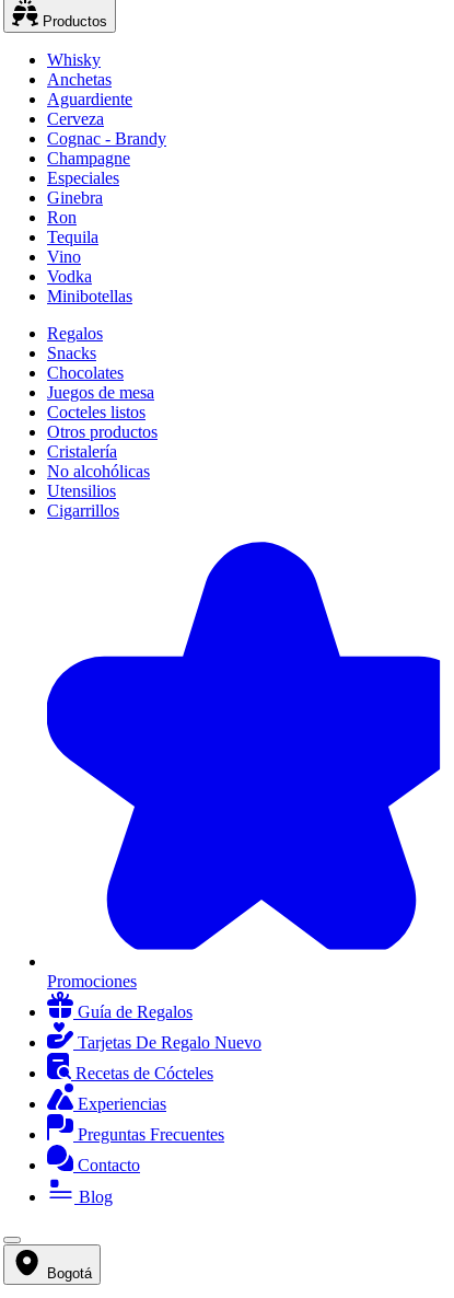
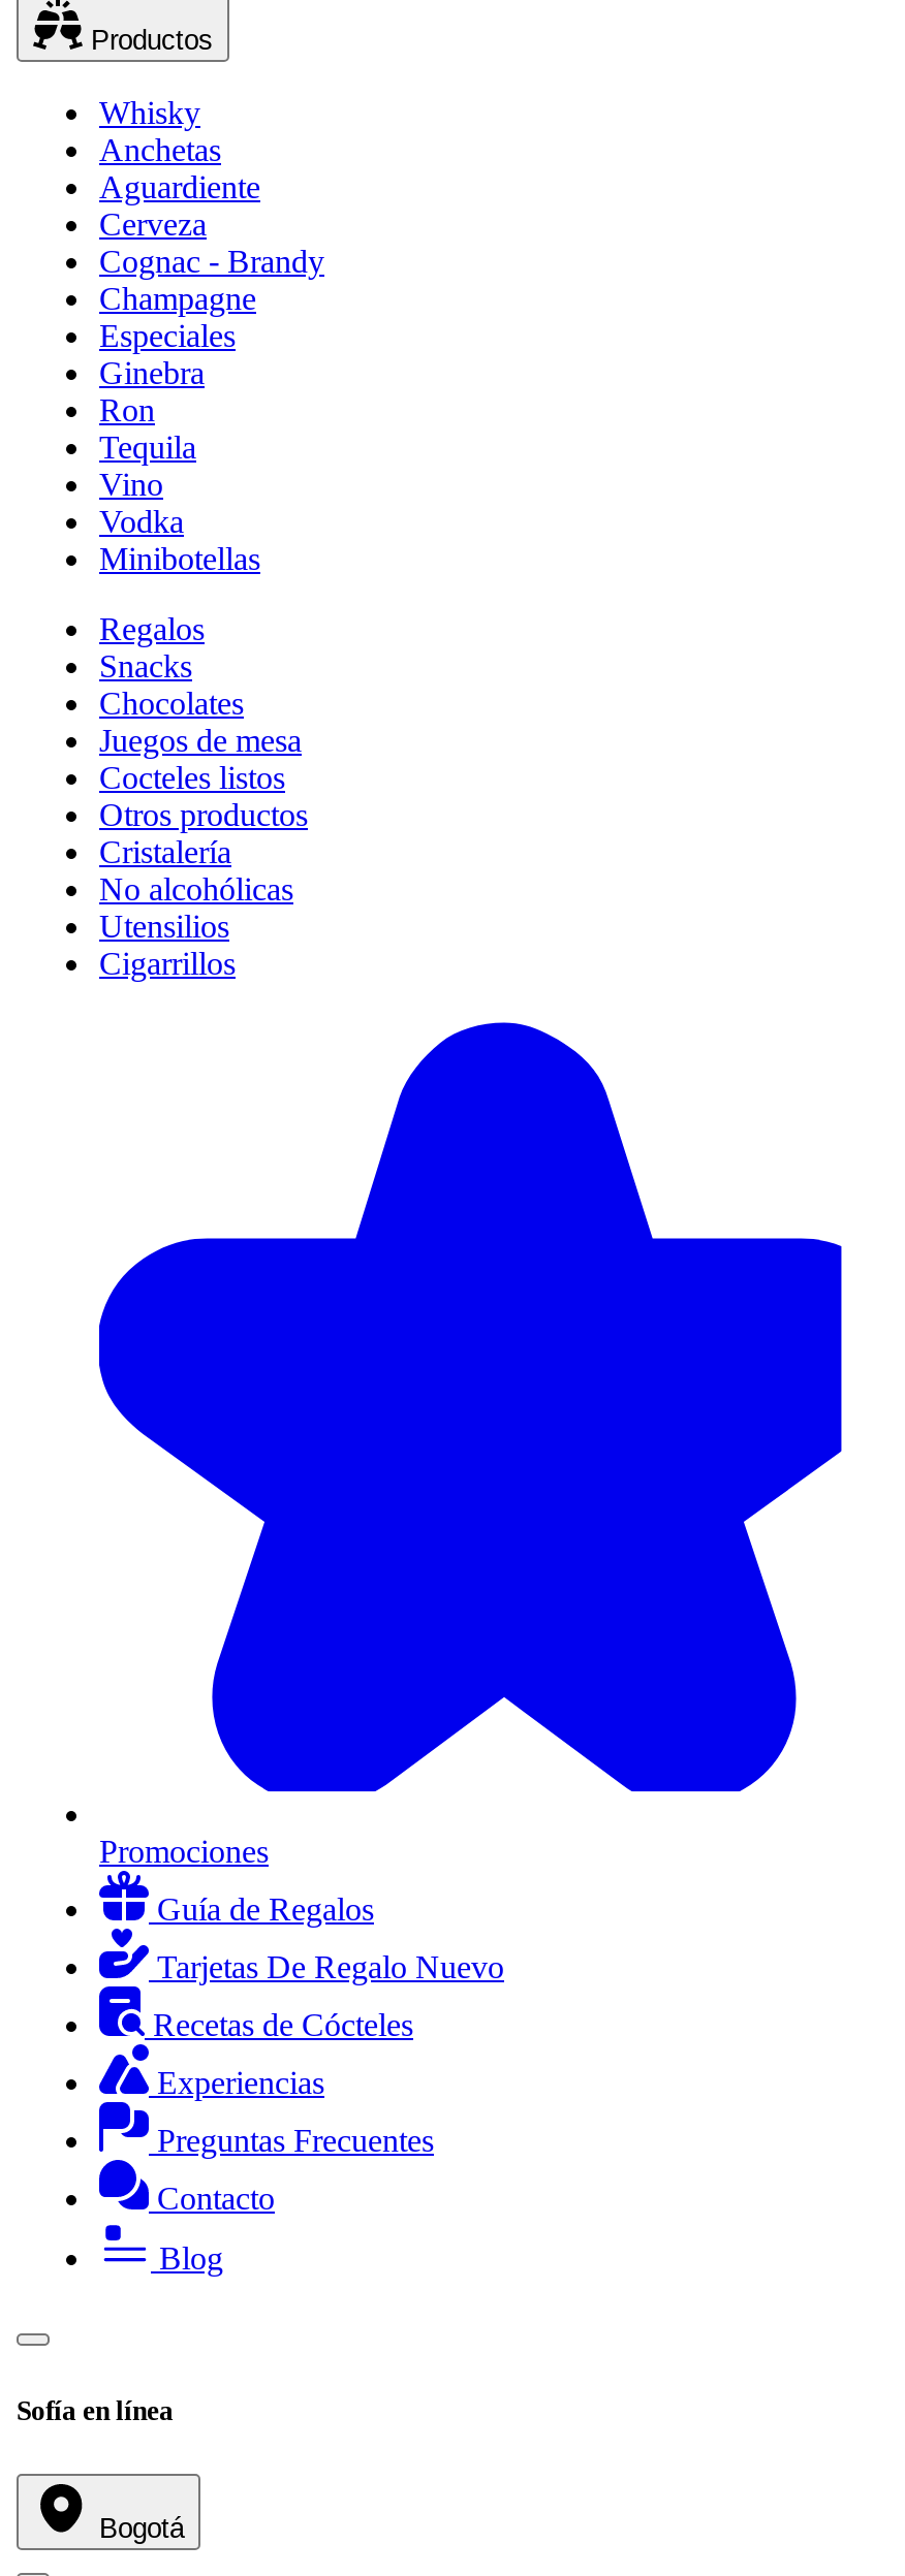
none -> [17,2394,174,2425] Sofía en línea

